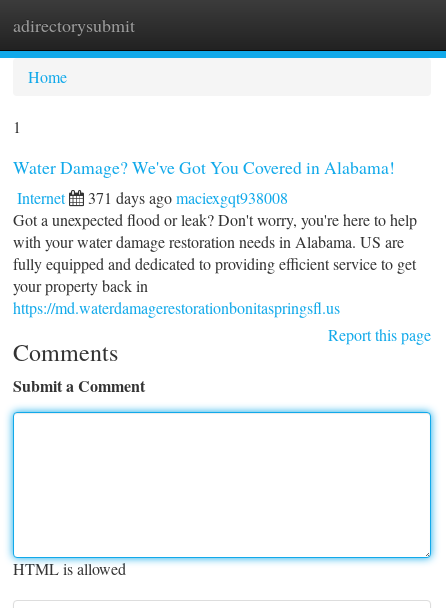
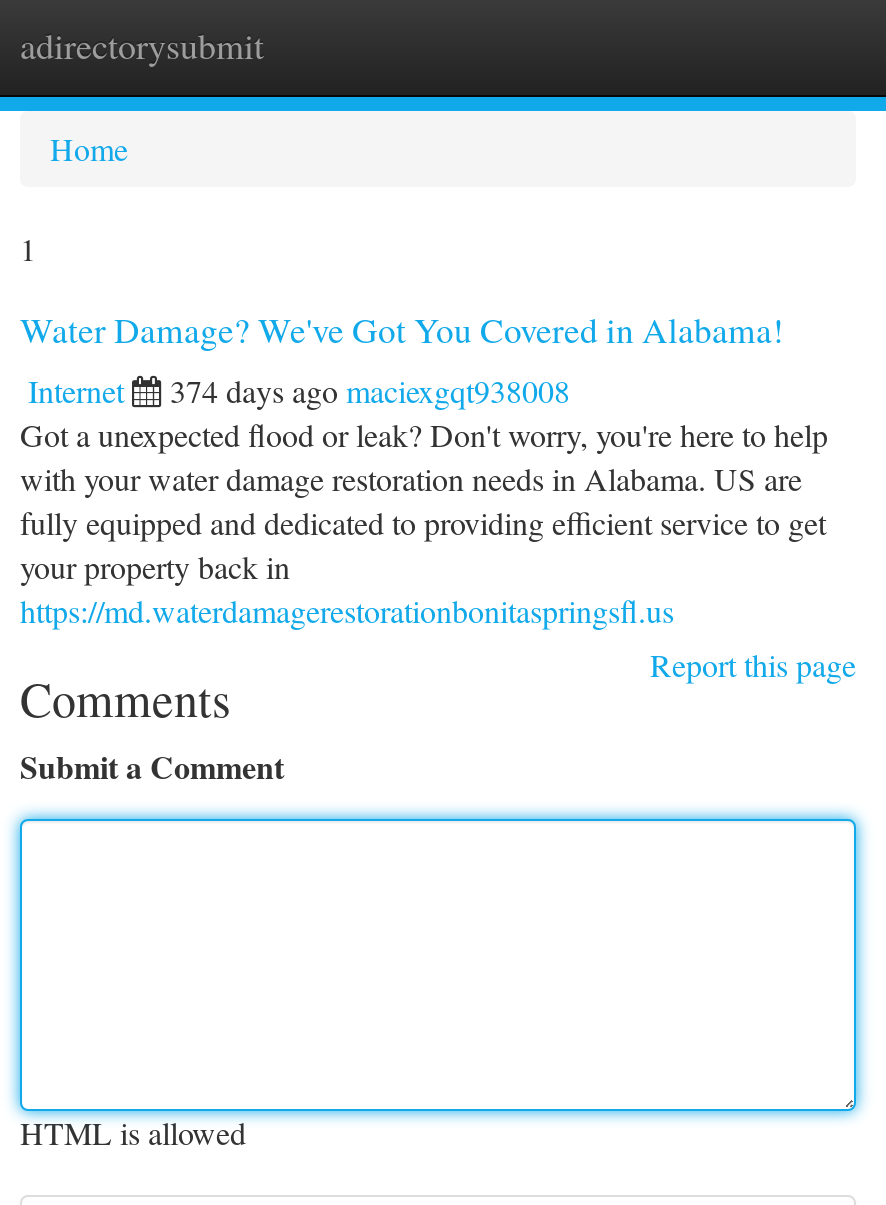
[88,187,288,208] 371 days ago maciexgqt938008 -> [170,369,570,411] 374 days ago maciexgqt938008

